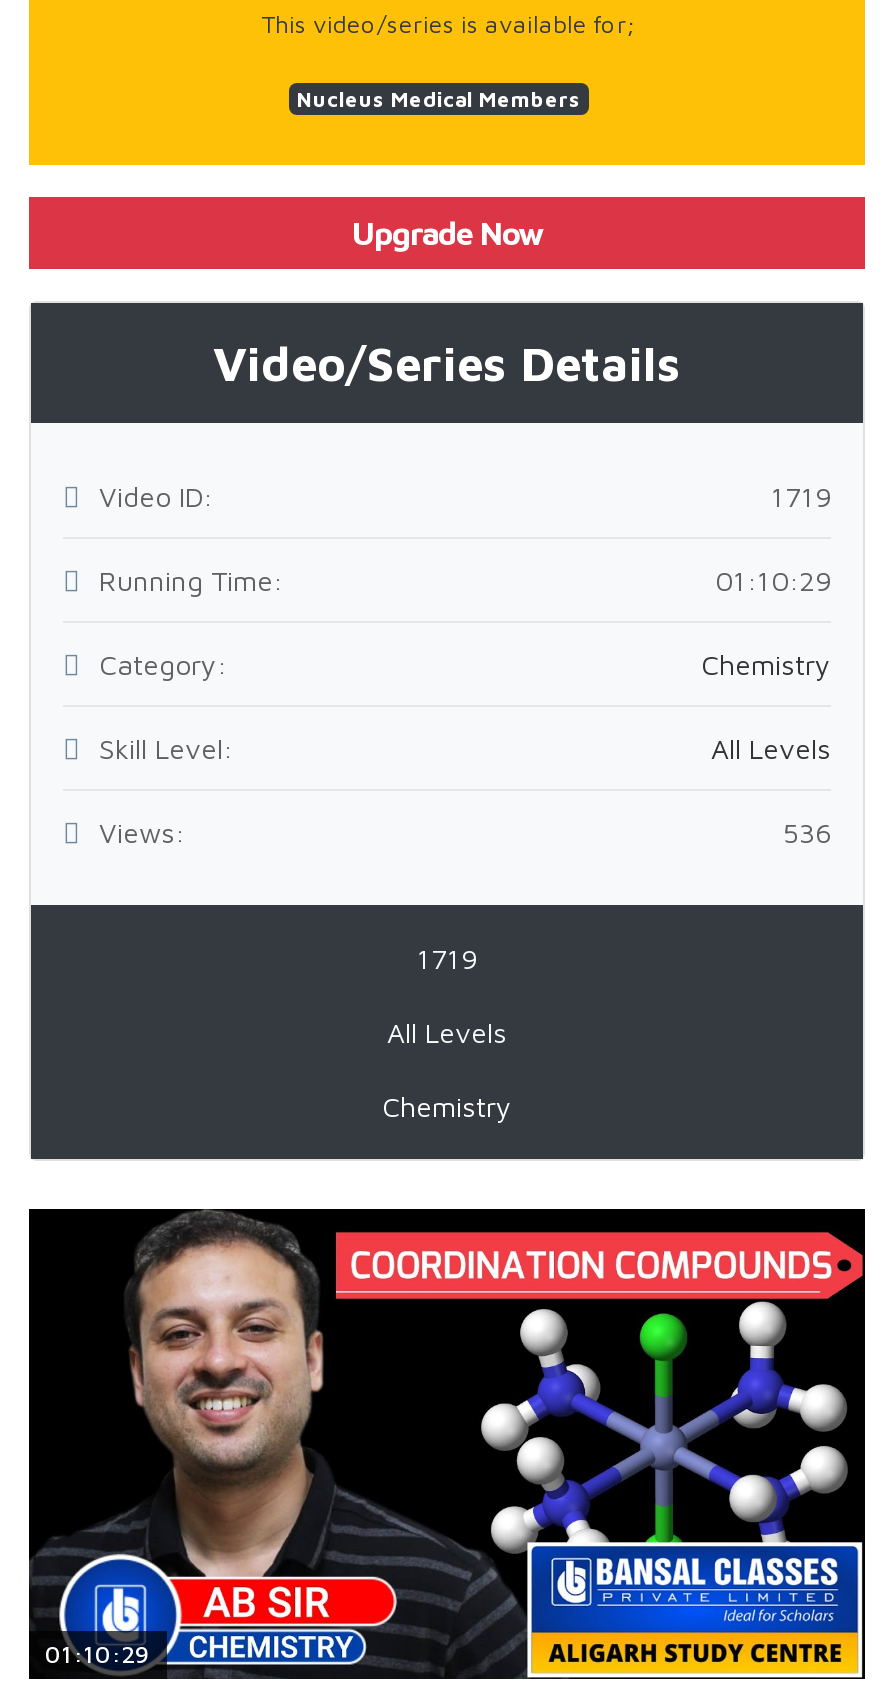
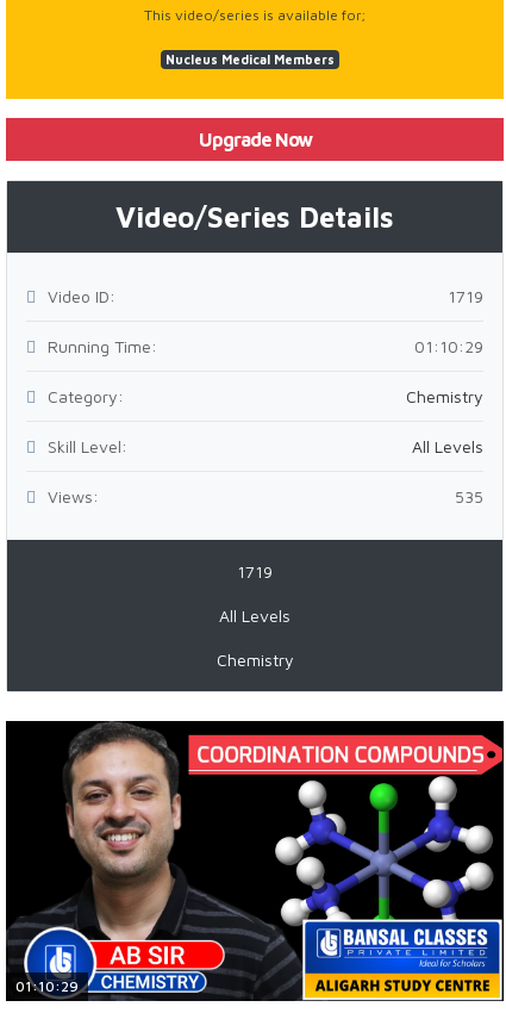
[783,815,831,849] 536 -> [455,486,483,506] 535

